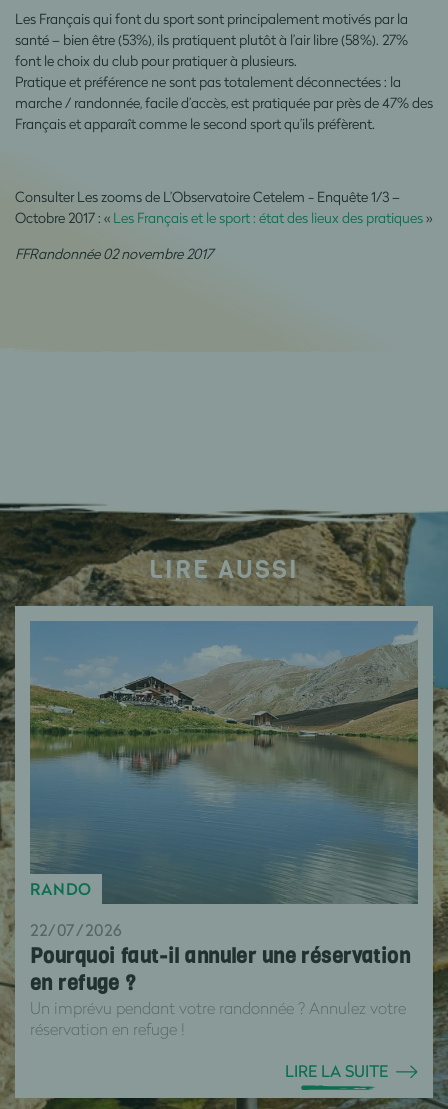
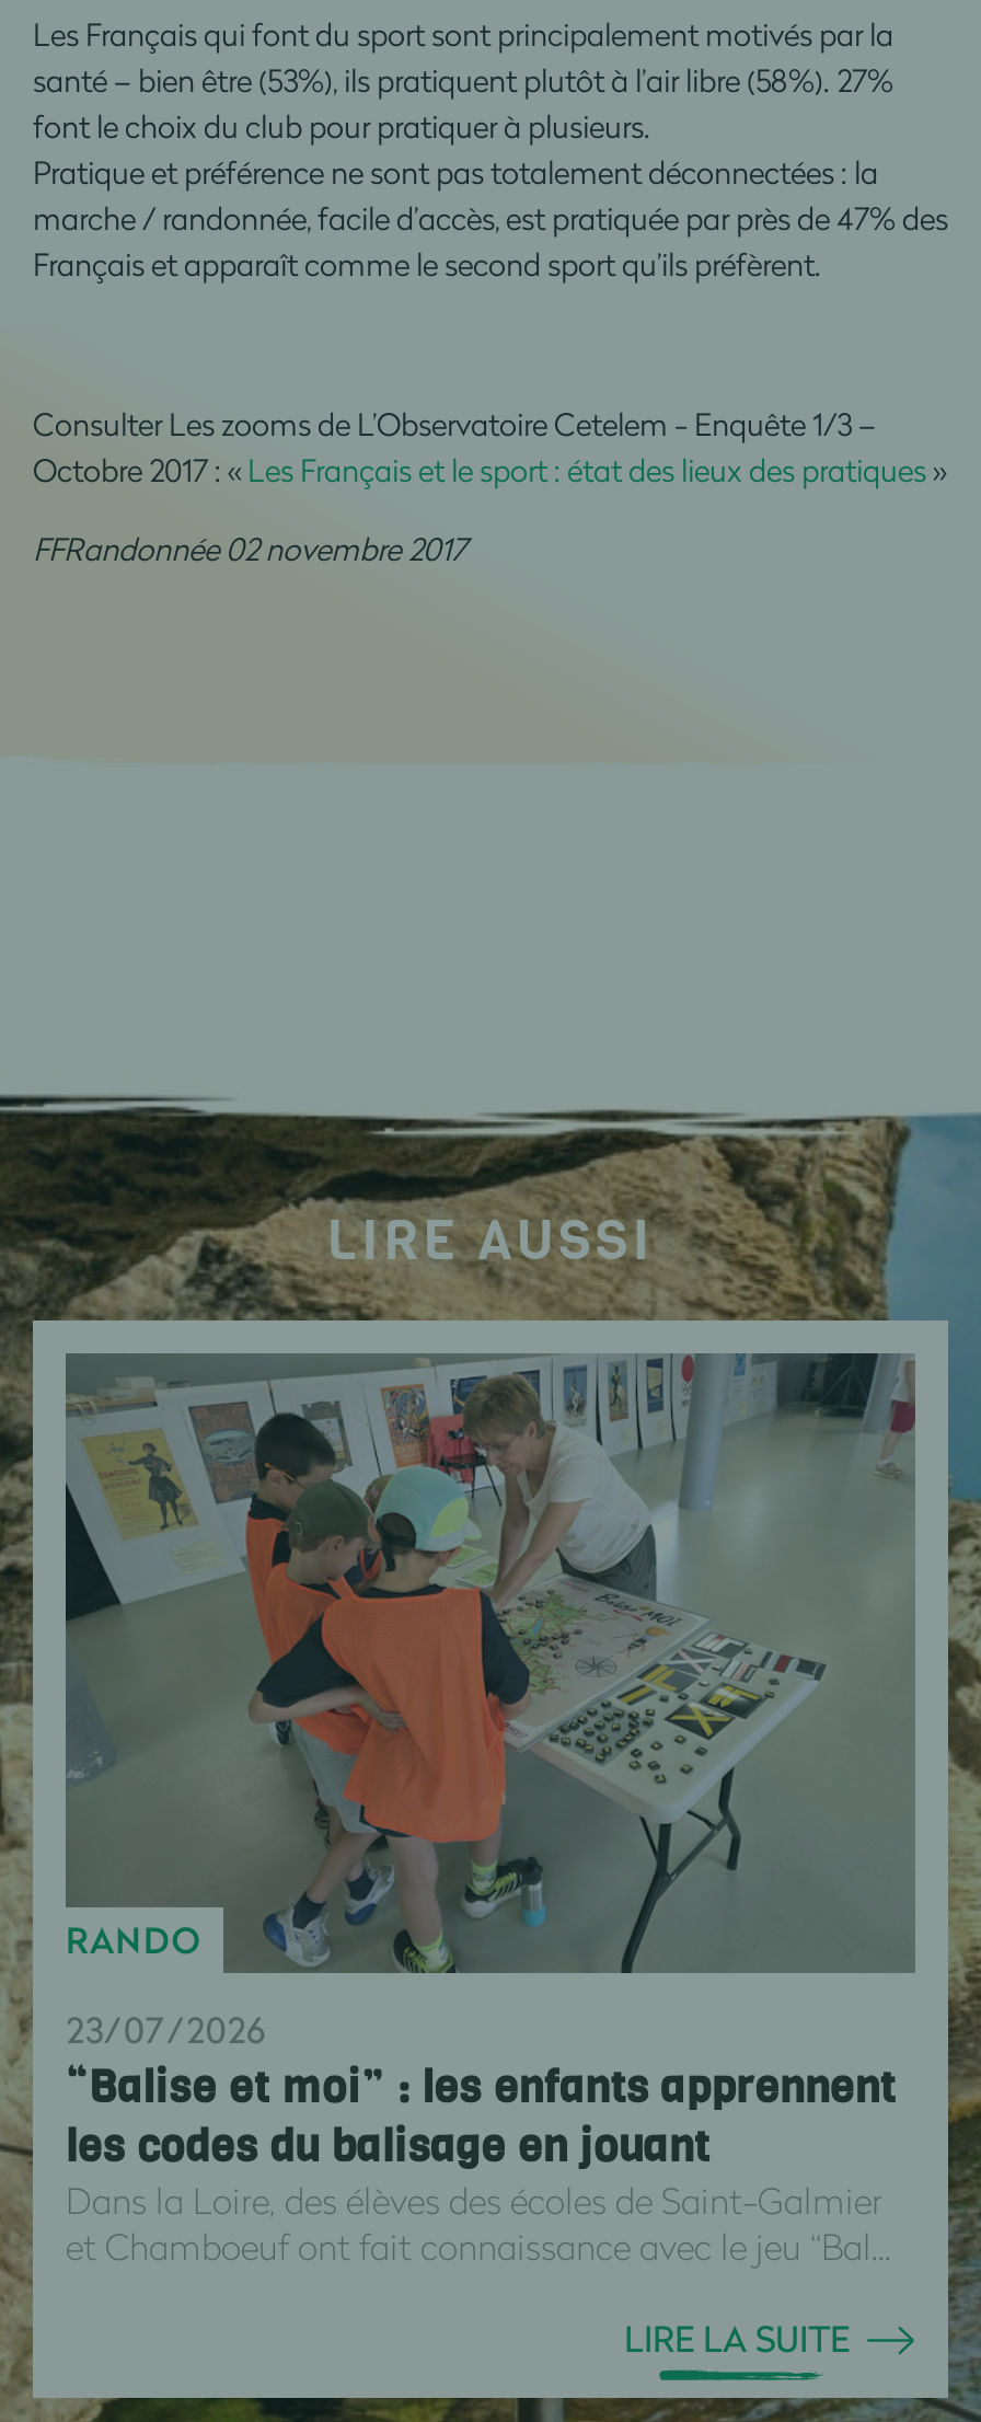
[29,621,418,1039] [image] | 22/07/2026 | Pourquoi faut-il annuler une réservation | en refuge ? | Un imprévu pendant votre randonnée ? Annulez votre | réservation en refuge ! -> [64,1351,917,2269] [image] | 23/07/2026 | “Balise et moi” : les enfants apprennent | les codes du balisage en jouant | Dans la Loire, des élèves des écoles de Saint-Galmier | et Chamboeuf ont fait connaissance avec le jeu “Bal...

